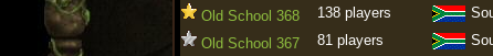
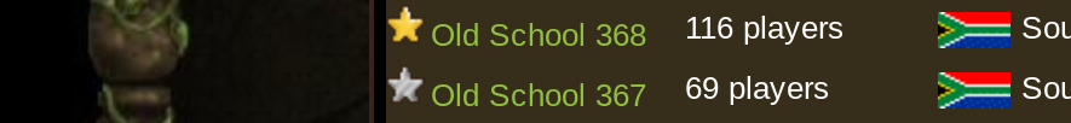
[201,4,391,24] Old School 368 138 players -> [431,10,845,53] Old School 368 116 players
[201,32,383,52] Old School 367 81 players -> [431,70,830,113] Old School 367 69 players

